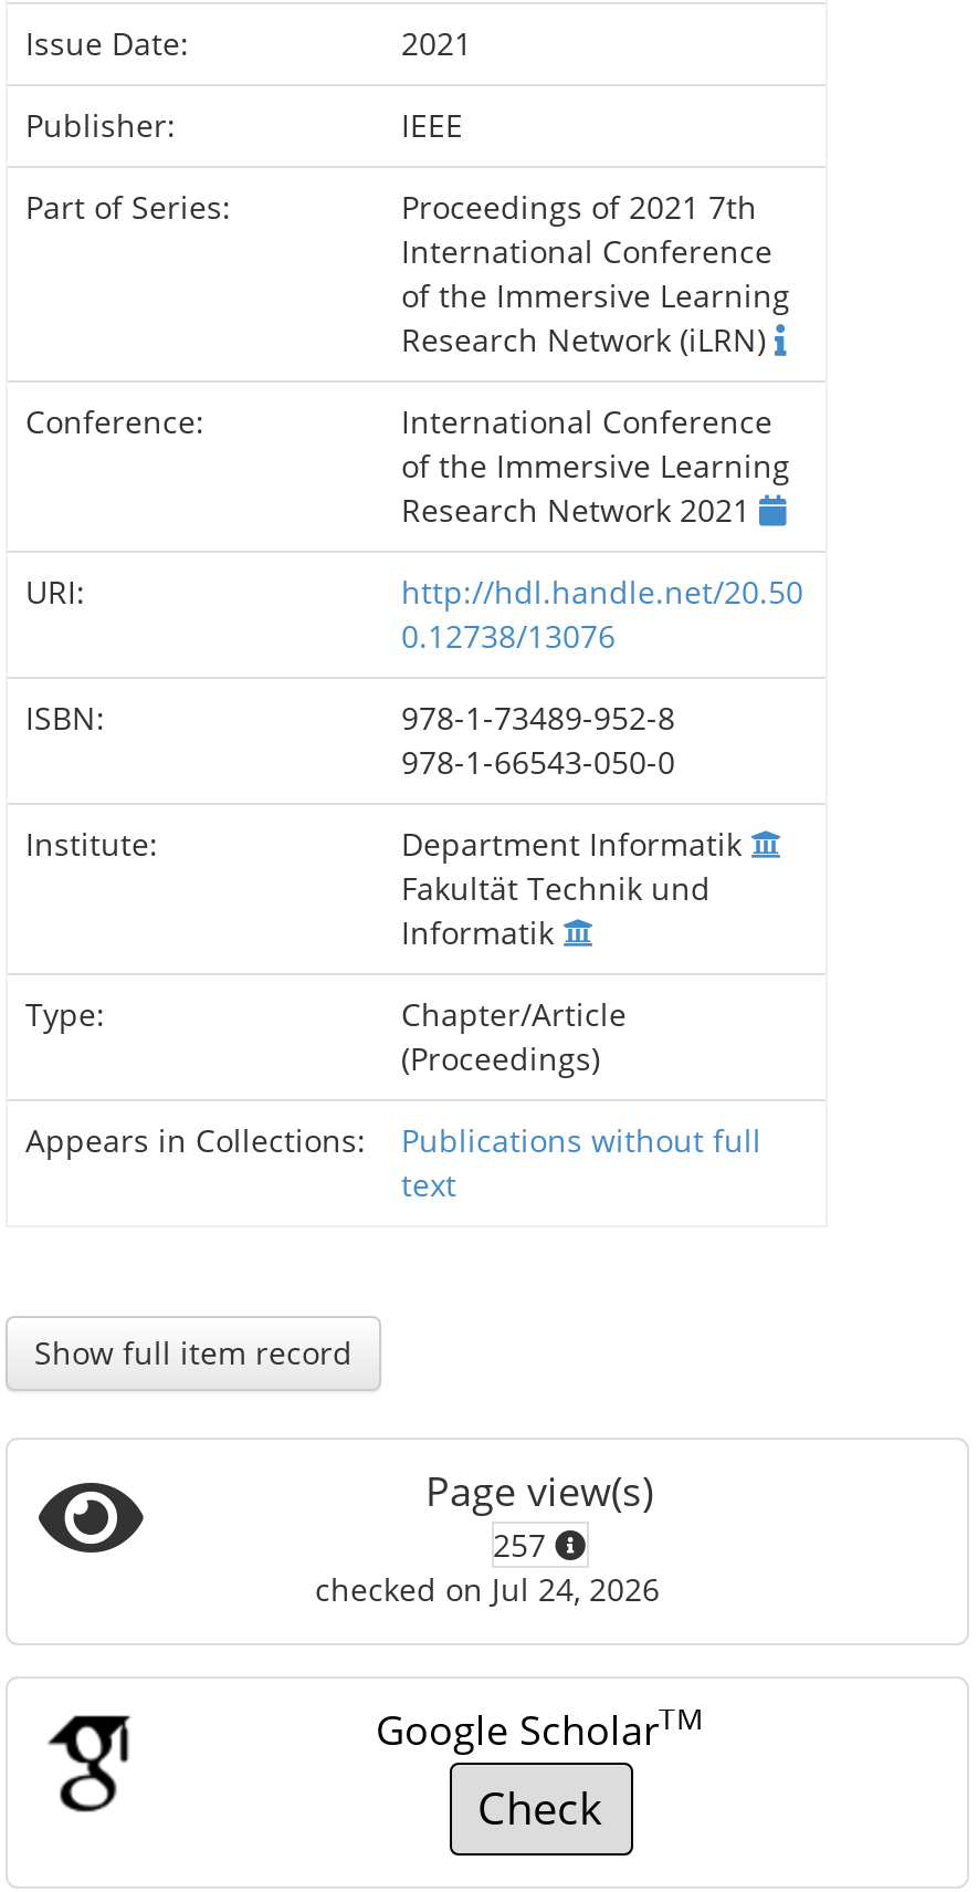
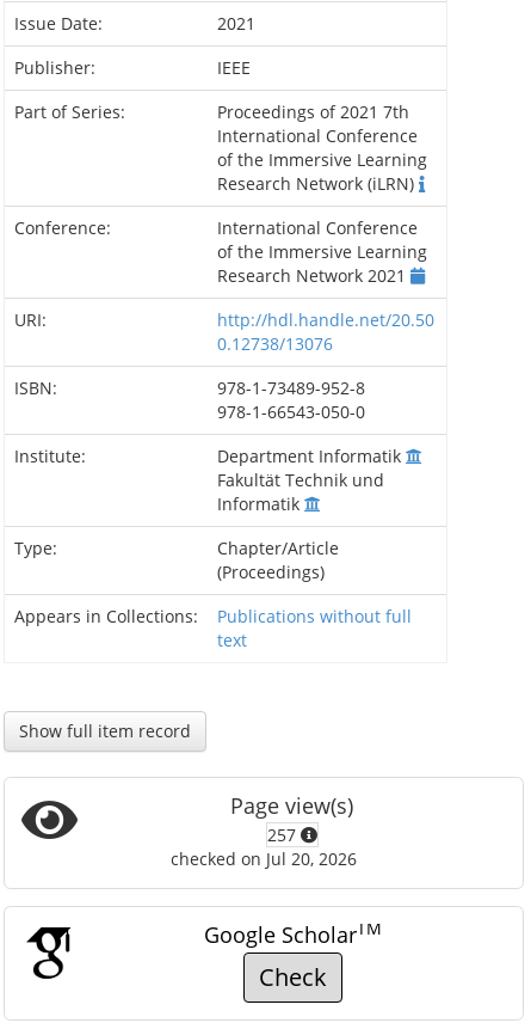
[315,1568,660,1610] checked on Jul 24, 2026 -> [171,847,357,870] checked on Jul 20, 2026

